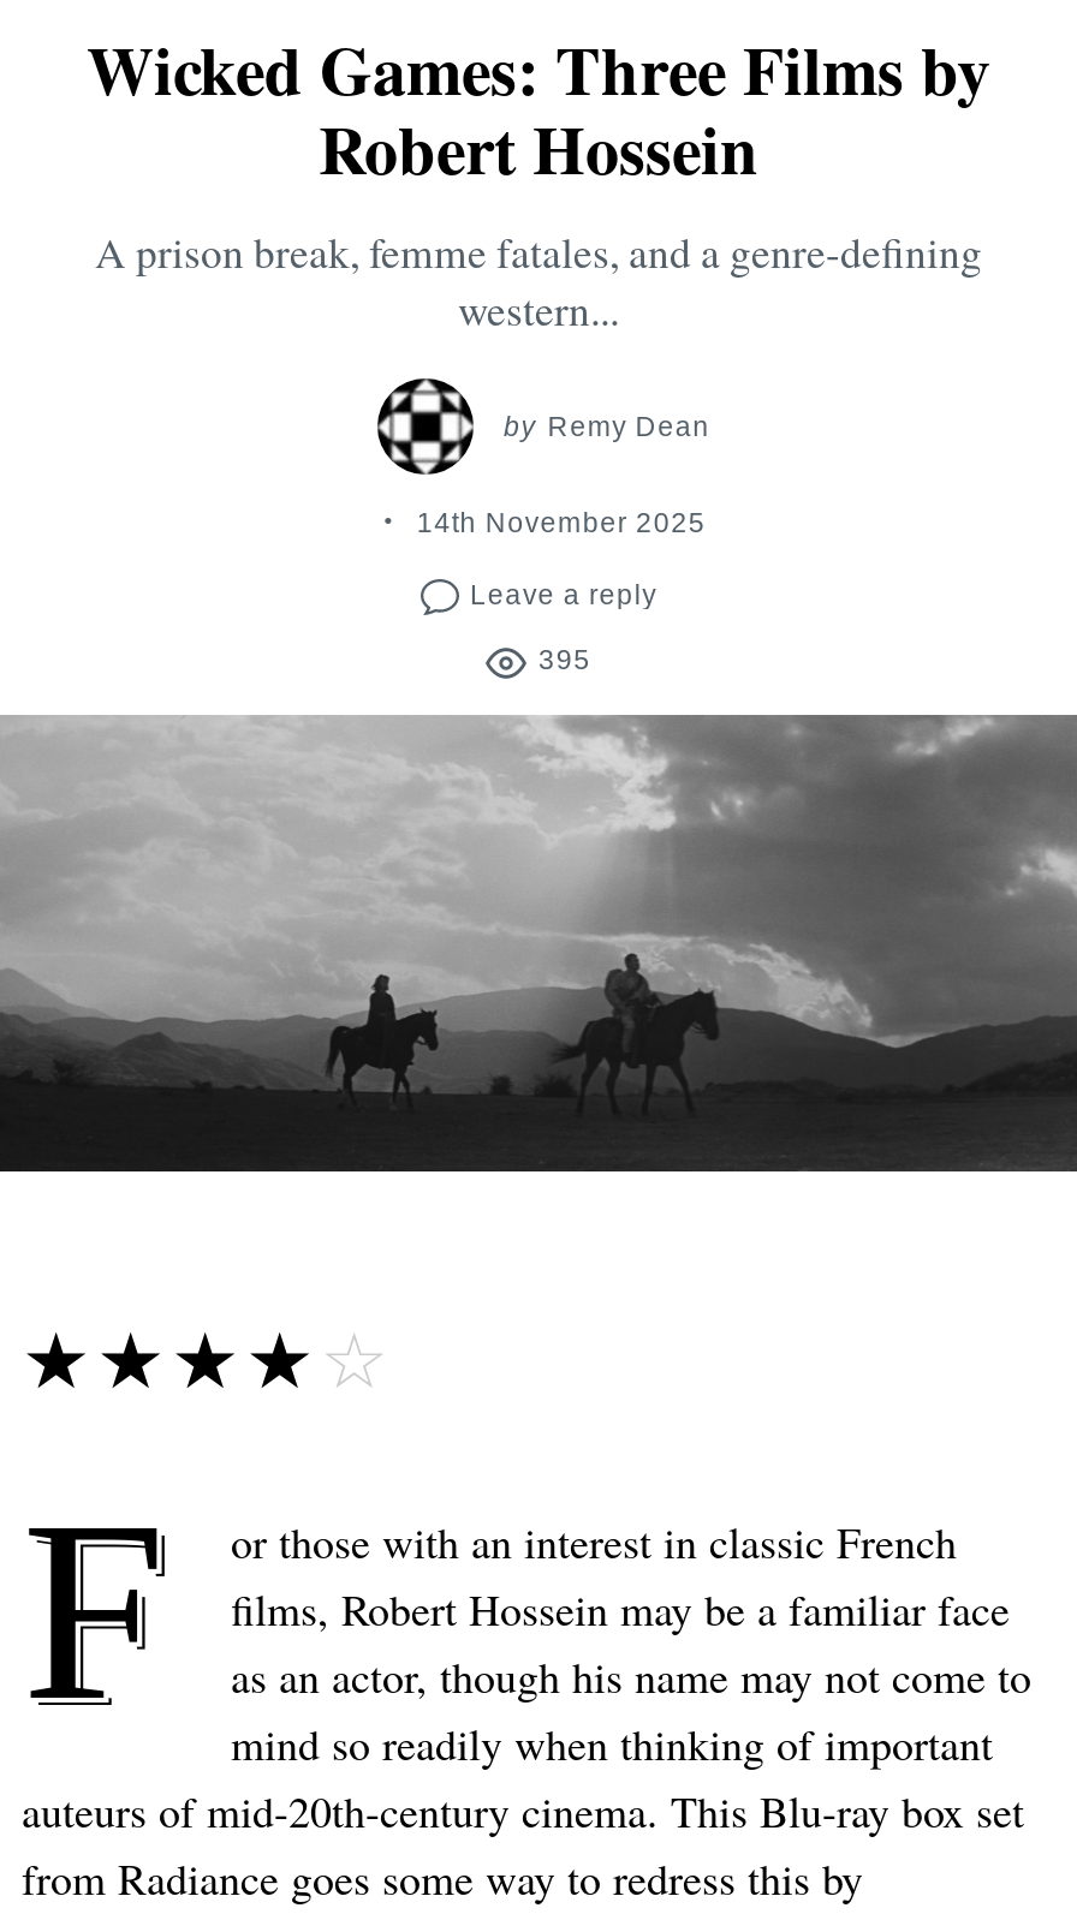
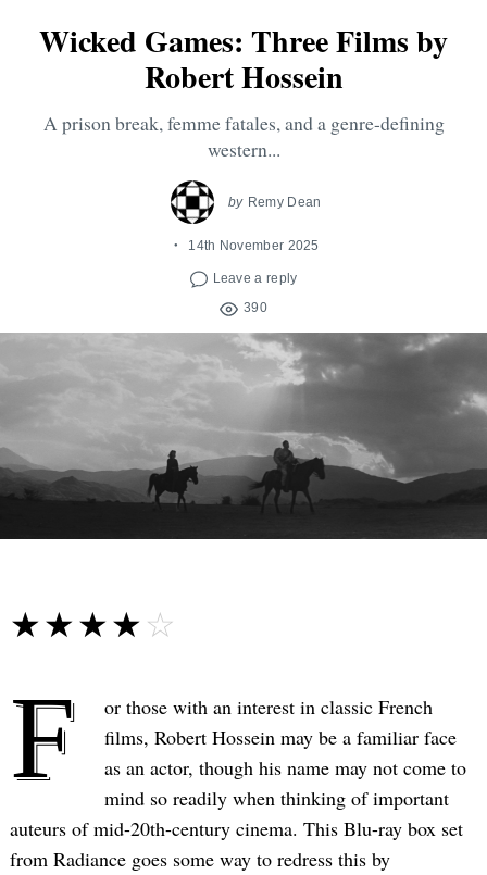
[538,644,591,675] 395 -> [243,300,267,315] 390

